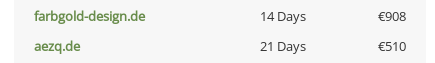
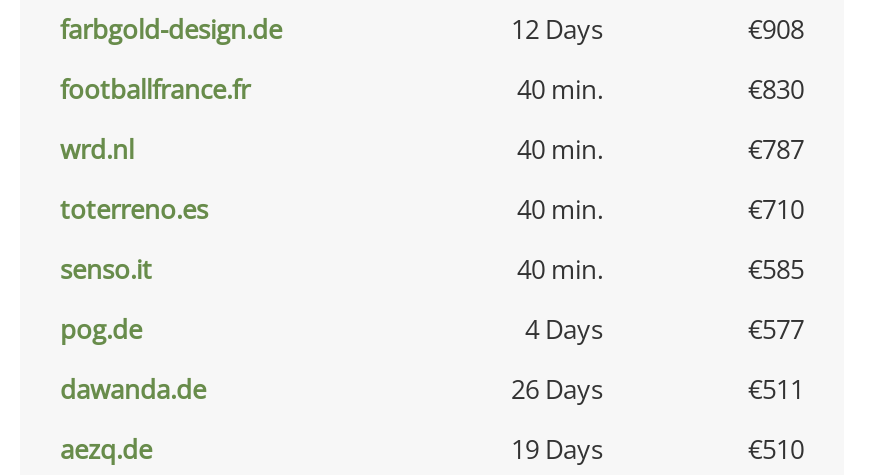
[259,6,305,24] 14 Days -> [511,10,603,46] 12 Days
none -> [60,70,804,406] footballfrance.fr | 40 min. | €830 | wrd.nl | 40 min. | €787 | toterreno.es | 40 min. | €710 | senso.it | 40 min. | €585 | pog.de | 4 Days | €577 | dawanda.de | 26 Days | €511
[259,36,305,54] 21 Days -> [511,430,603,466] 19 Days

